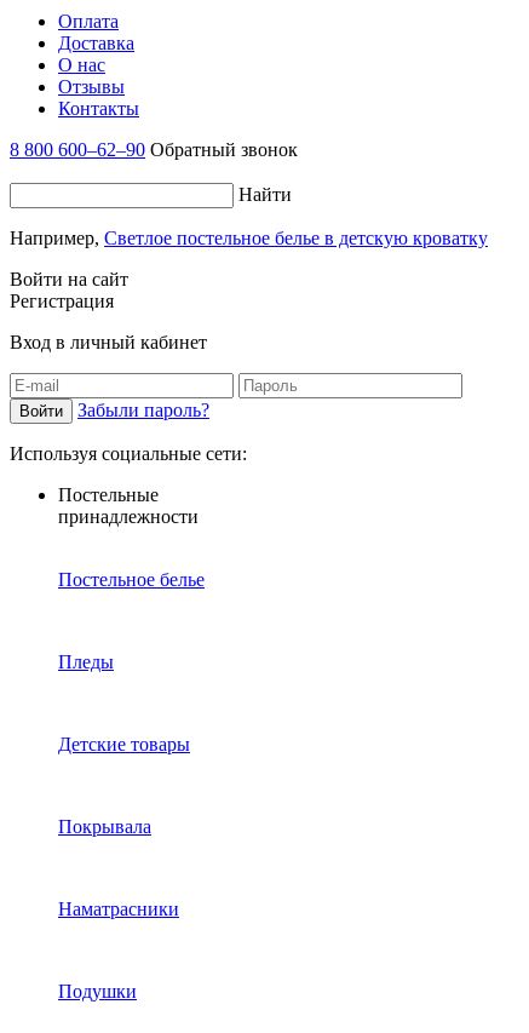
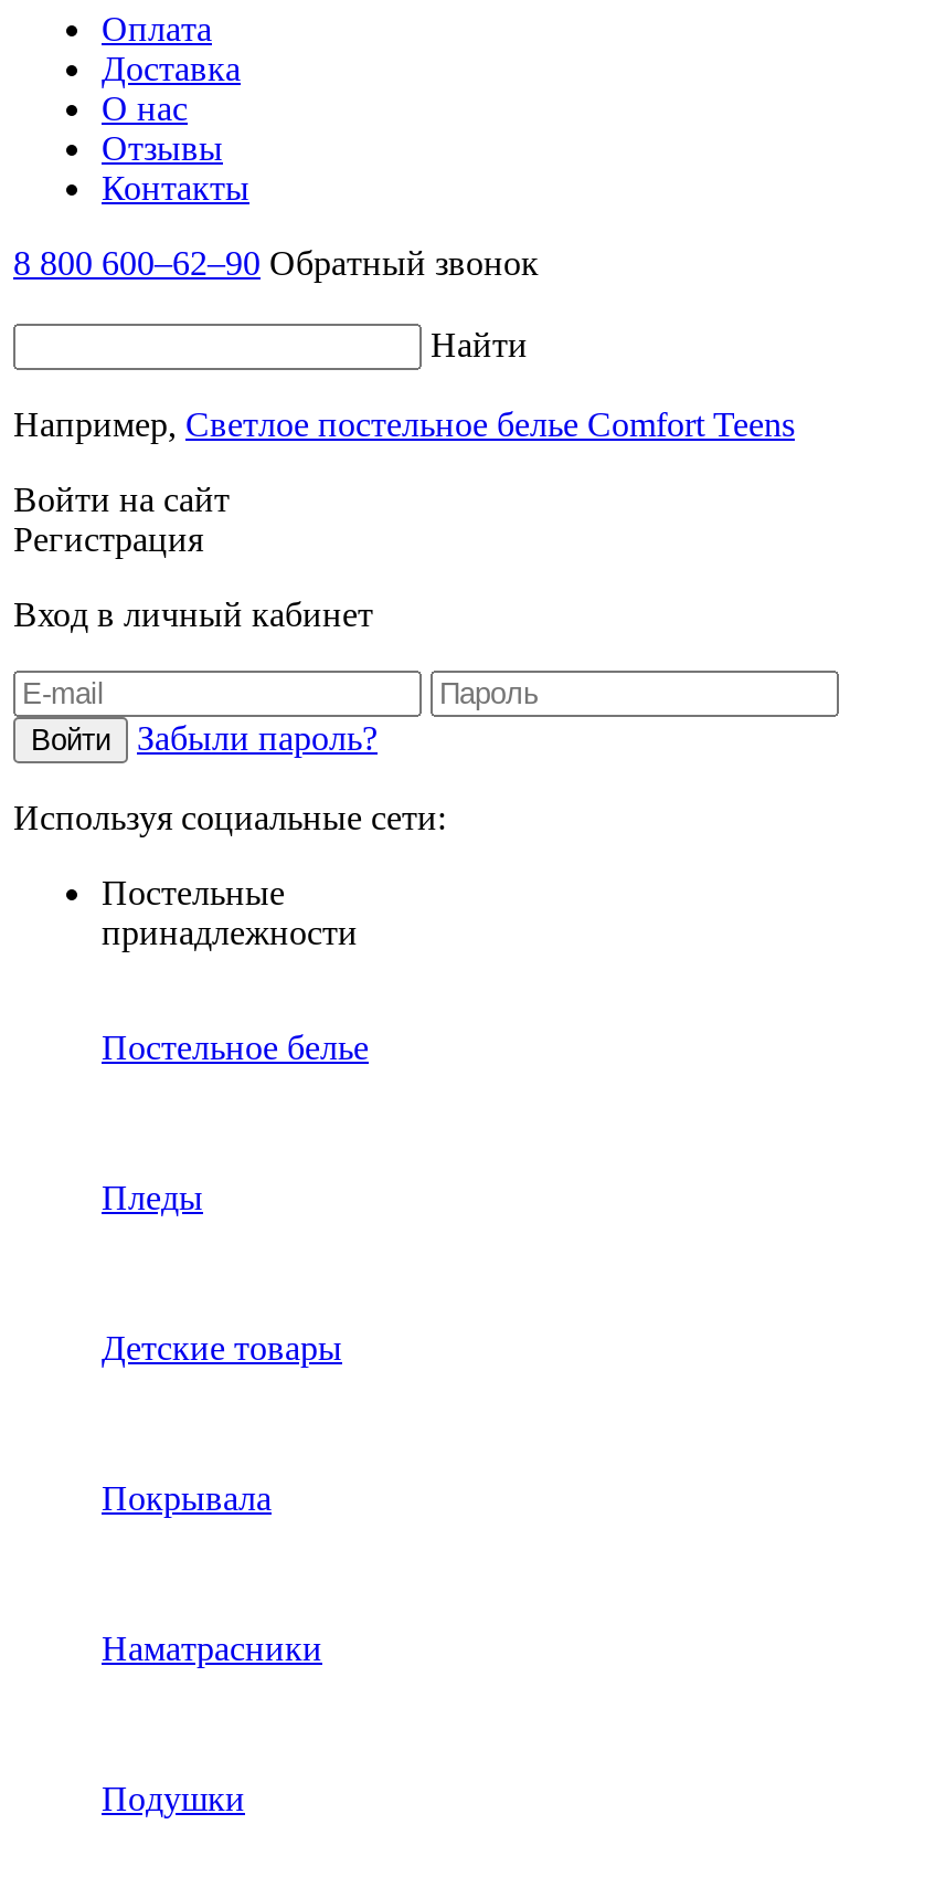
[10,228,488,248] Например, Светлое постельное белье в детскую кроватку -> [13,405,795,443] Например, Светлое постельное белье Comfort Teens

